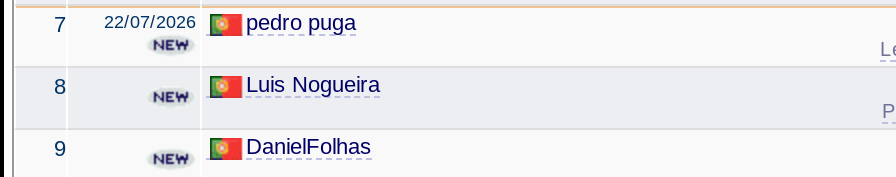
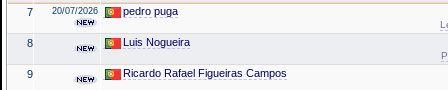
[54,12,196,36] 7 22/07/2026 -> [27,6,98,18] 7 20/07/2026
[246,134,372,158] DanielFolhas -> [123,67,287,79] Ricardo Rafael Figueiras Campos

